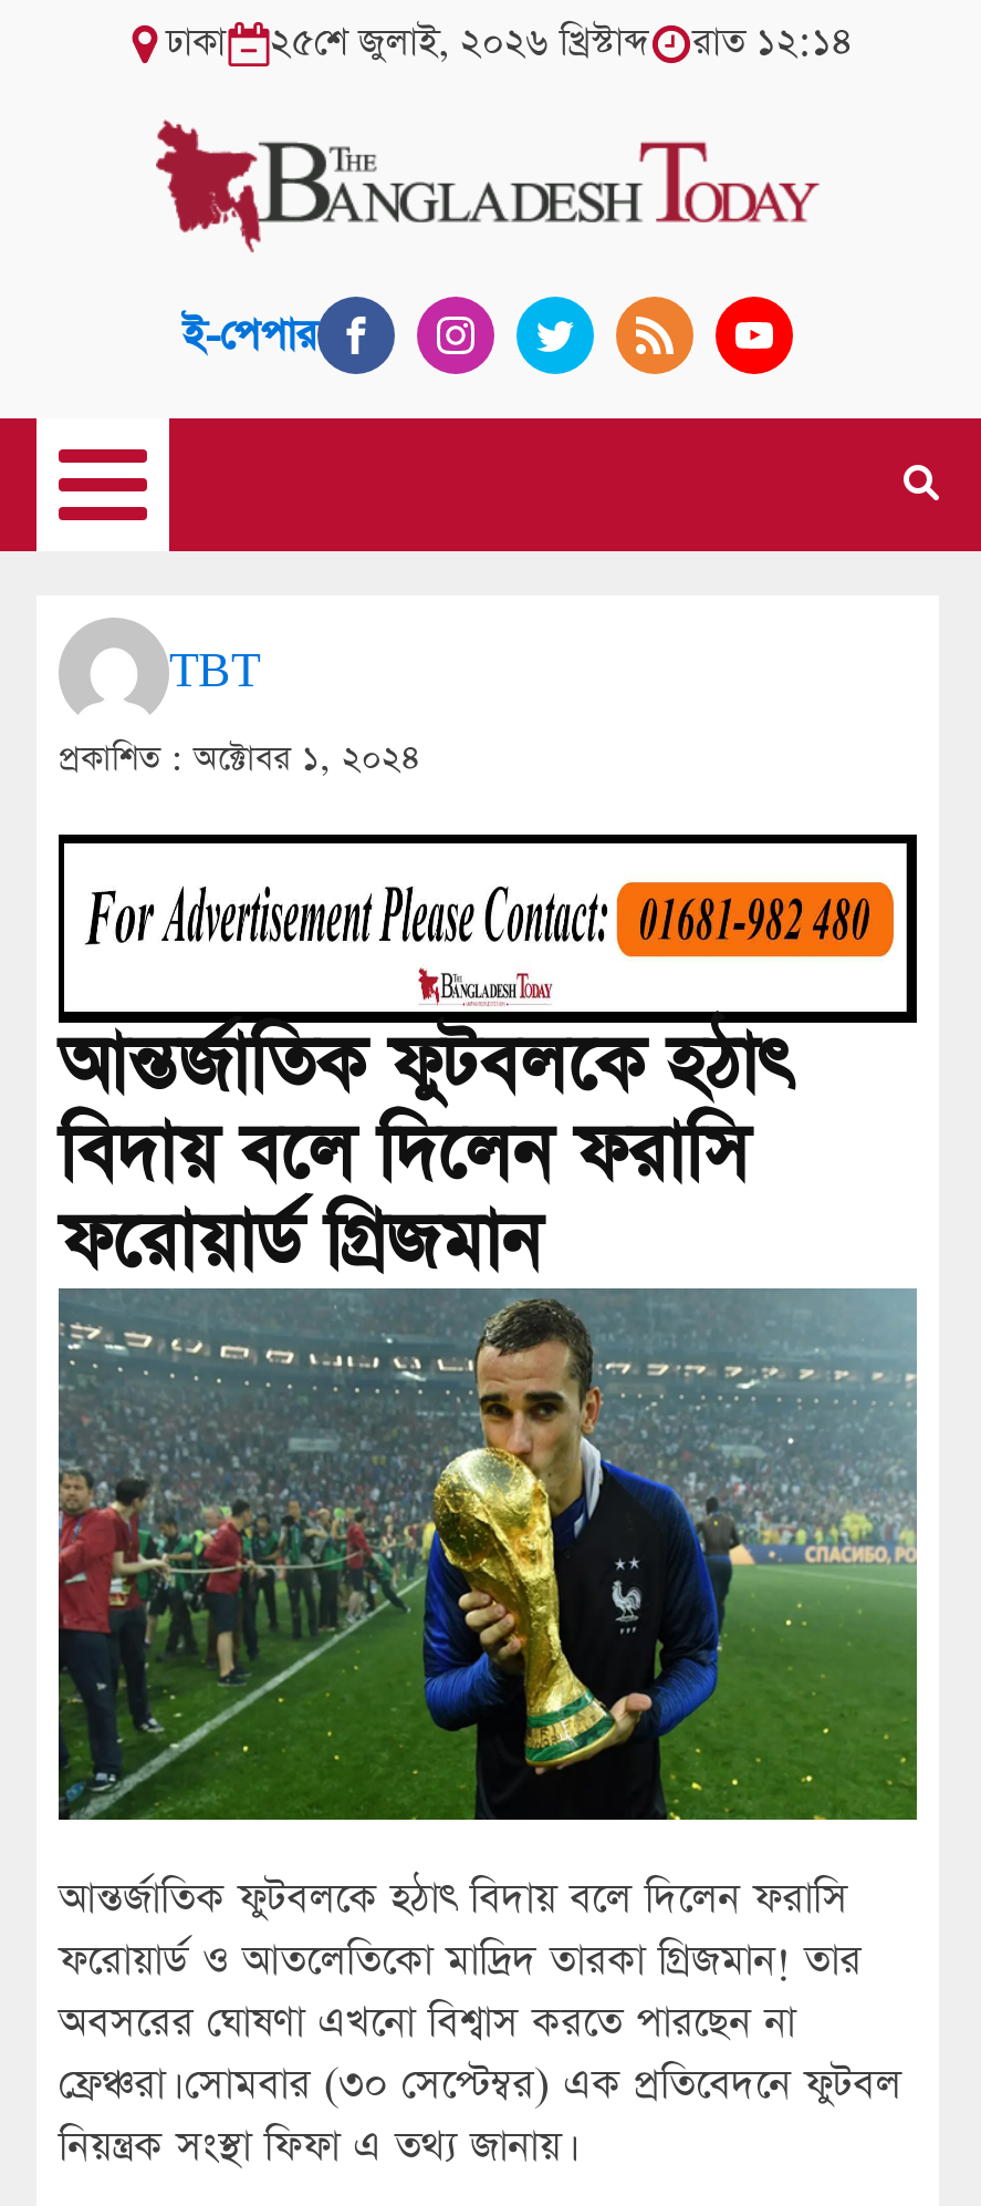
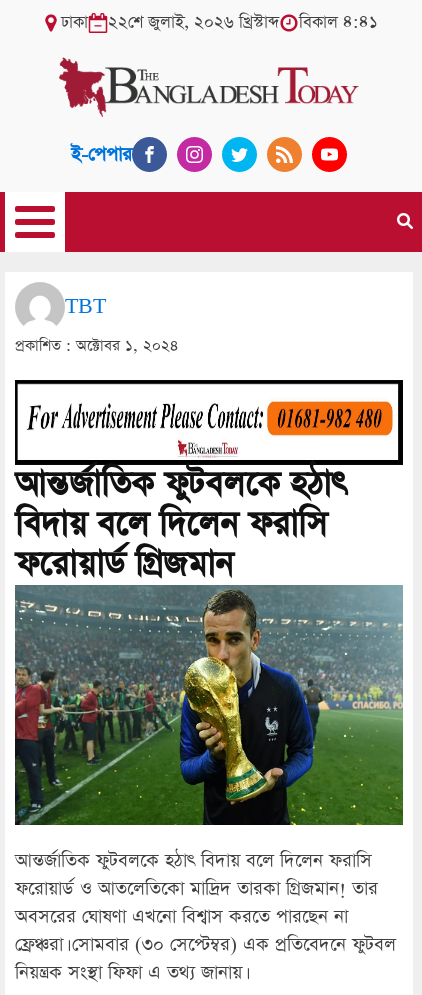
[270,18,854,69] ২৫শে জুলাই, ২০২৬ খ্রিস্টাব্দ | রাত ১২:১৪ -> [107,11,377,34] ২২শে জুলাই, ২০২৬ খ্রিস্টাব্দ | বিকাল ৪:৪১

